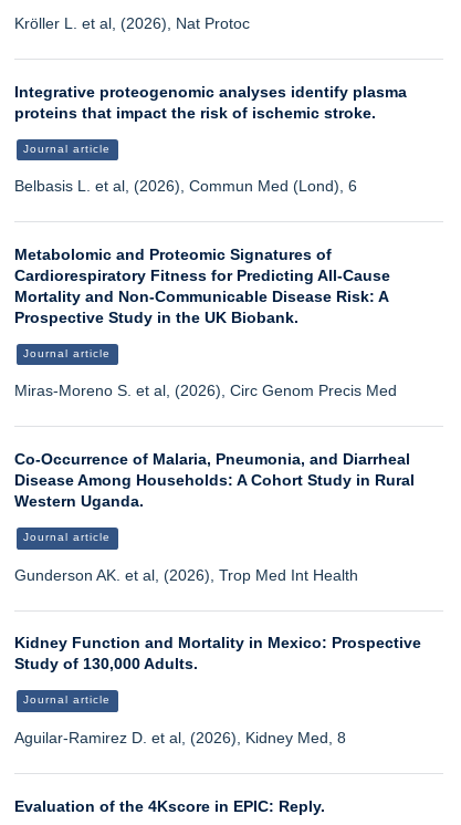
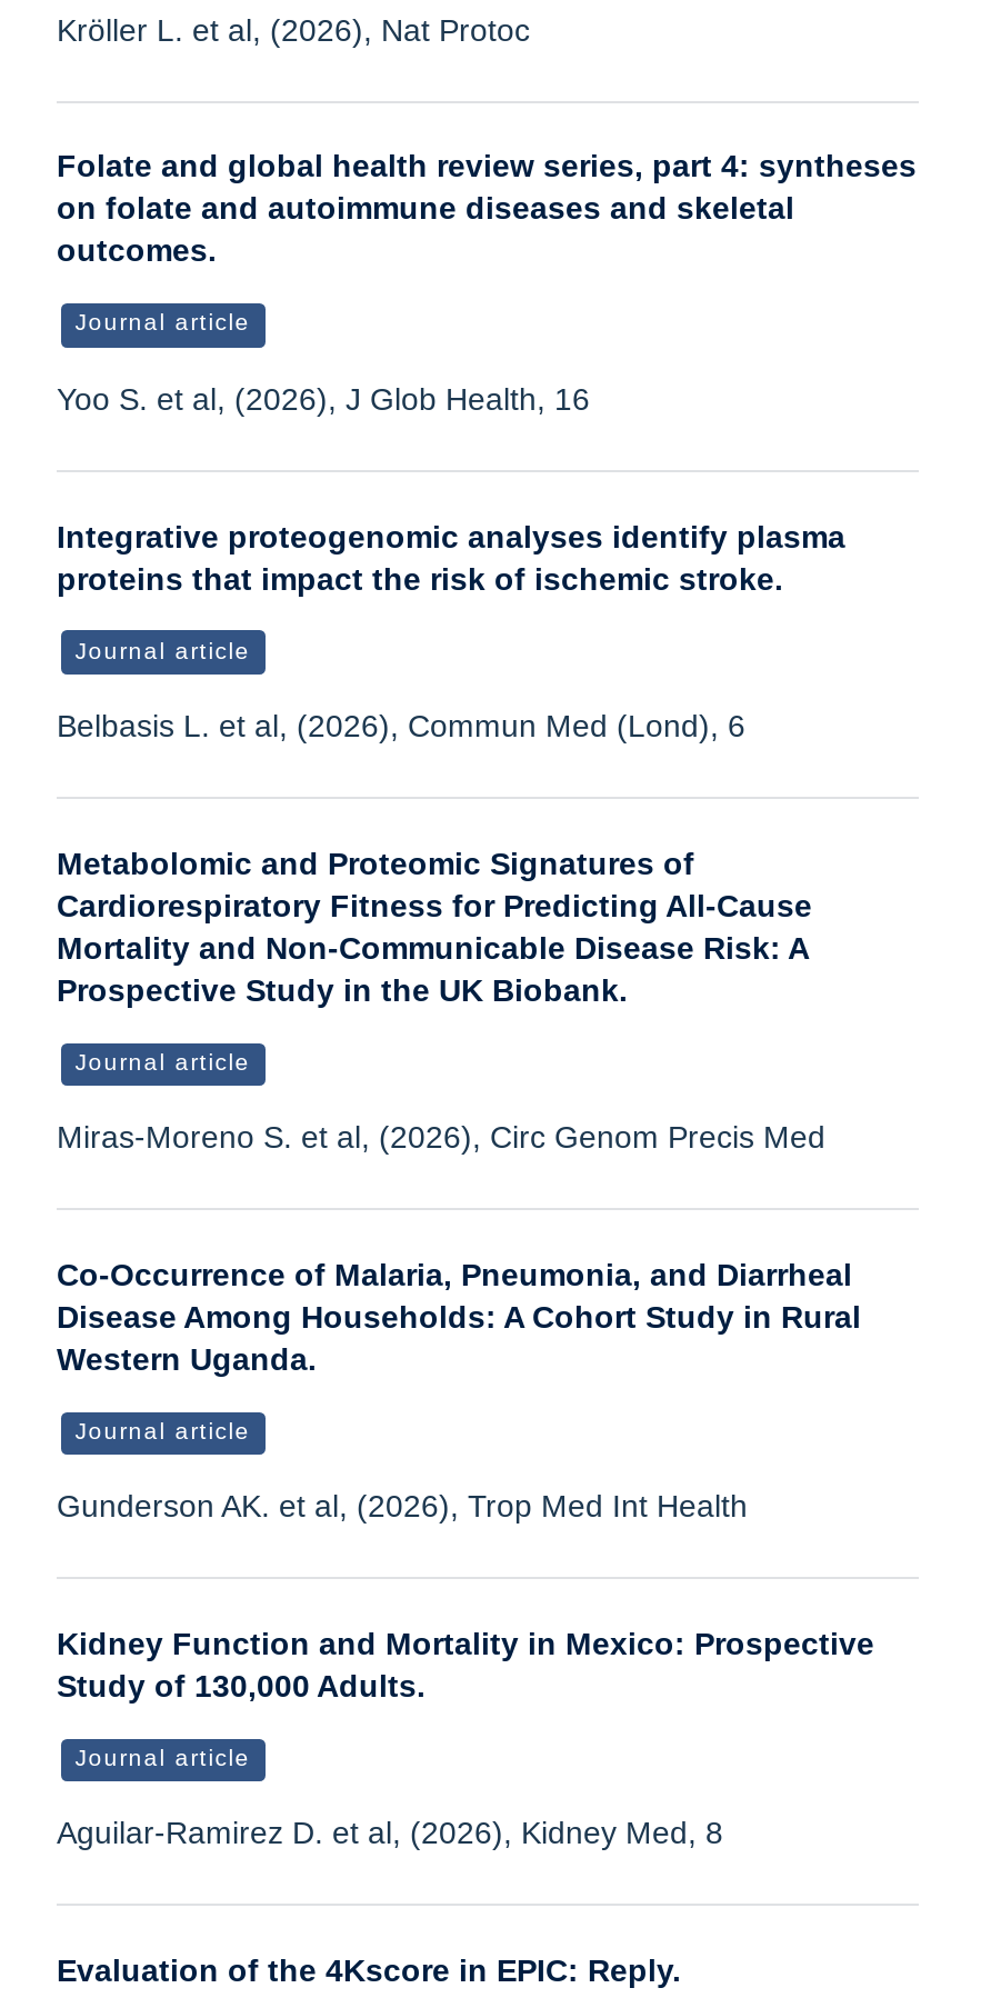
none -> [57,148,917,415] Folate and global health review series, part 4: syntheses | on folate and autoimmune diseases and skeletal | outcomes. | Journal article | Yoo S. et al, (2026), J Glob Health, 16

